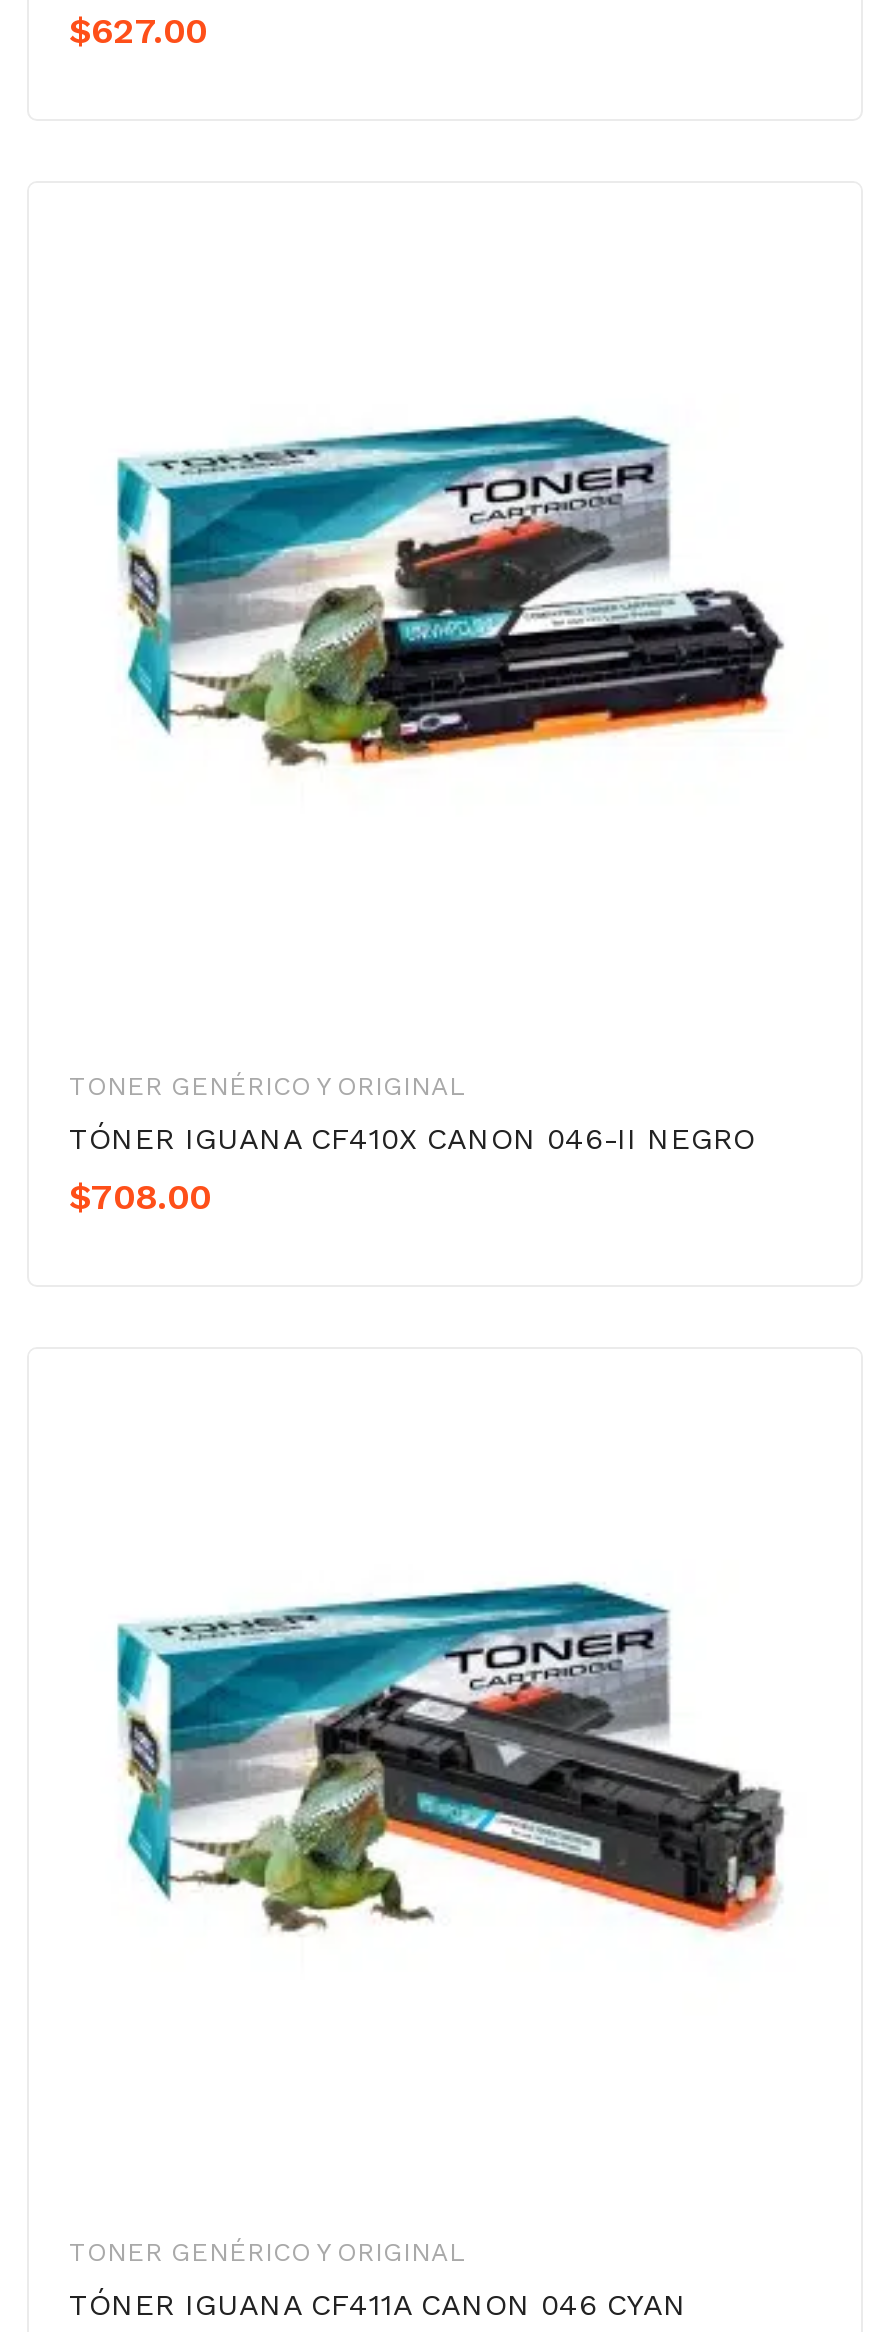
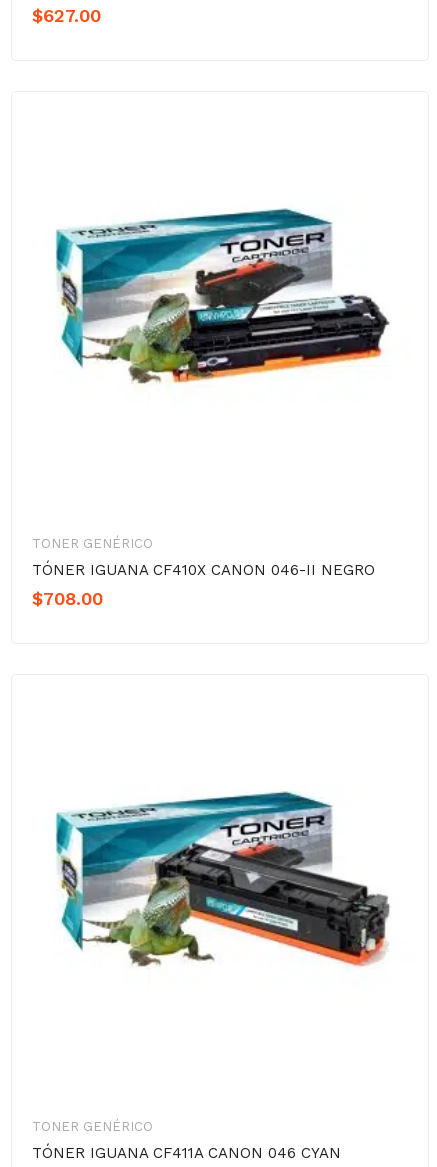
[69,1071,465,1101] TONER GENÉRICO Y ORIGINAL -> [32,536,153,551] TONER GENÉRICO
[69,2237,465,2267] TONER GENÉRICO Y ORIGINAL -> [32,1119,153,1134] TONER GENÉRICO

